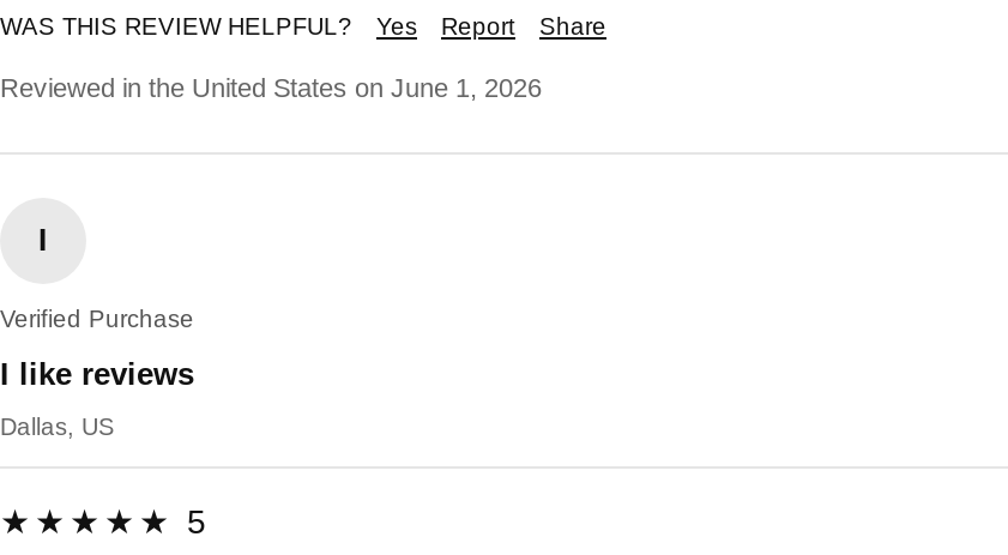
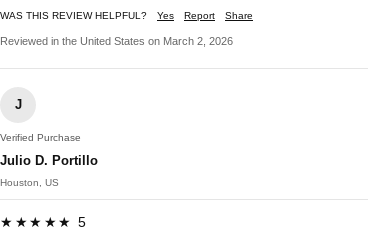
[0,73,542,102] Reviewed in the United States on June 1, 2026 -> [0,35,233,47] Reviewed in the United States on March 2, 2026
[38,222,48,258] I -> [14,97,21,112] J
[0,356,194,392] I like reviews -> [0,153,98,168] Julio D. Portillo
[0,414,115,440] Dallas, US -> [0,177,59,188] Houston, US

